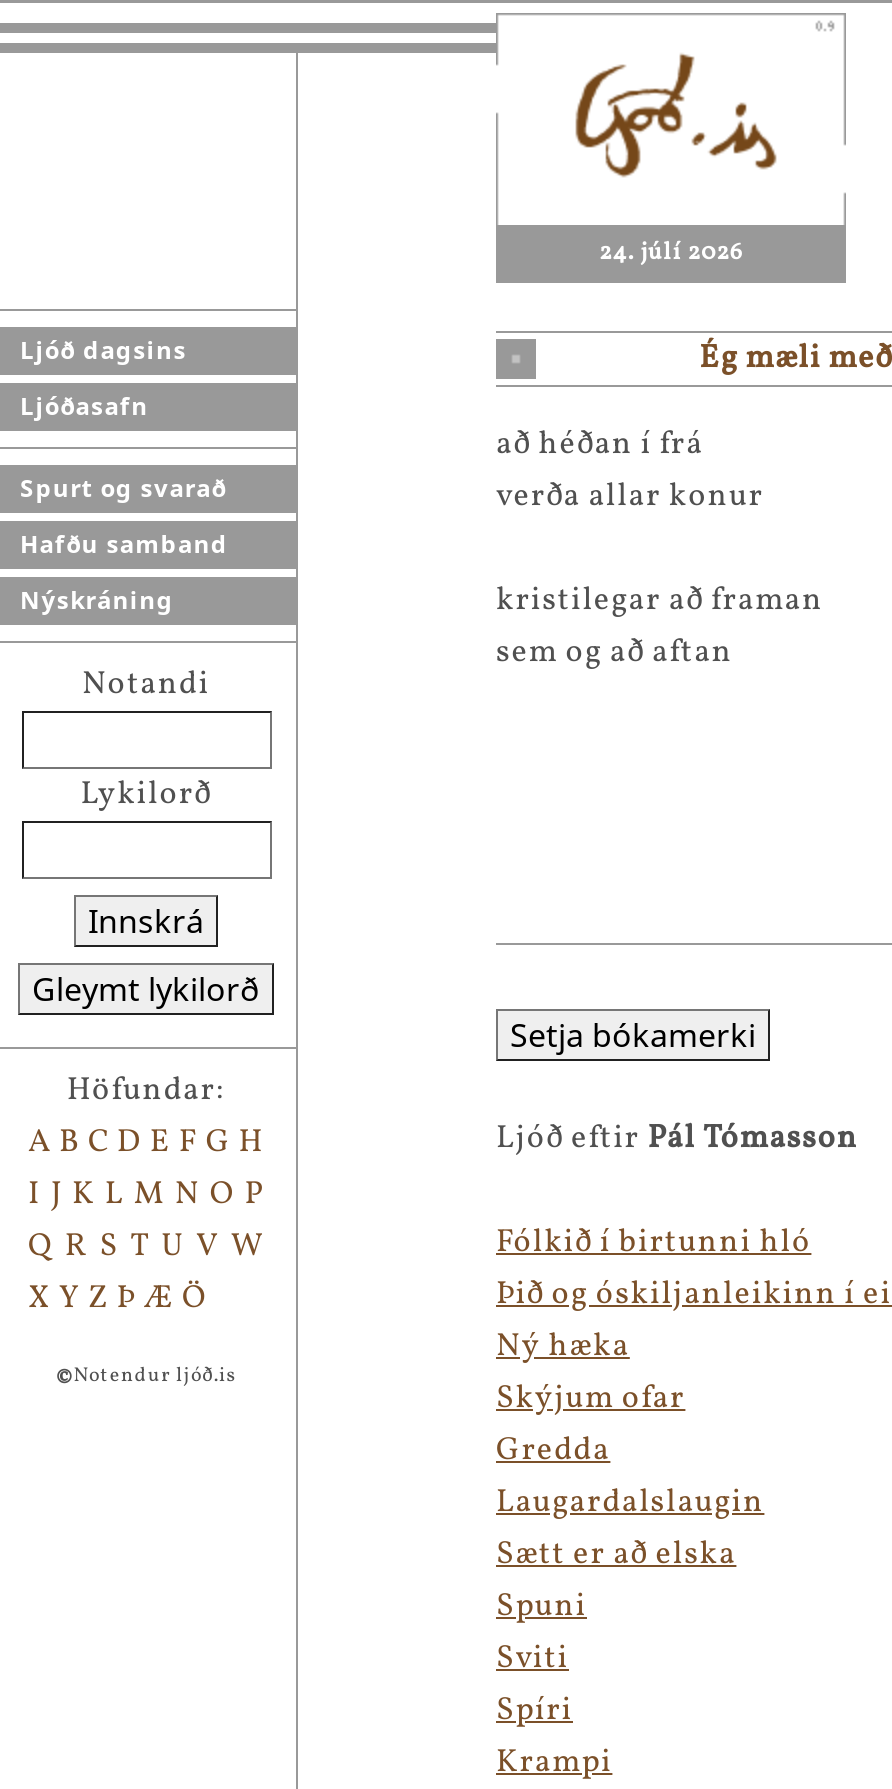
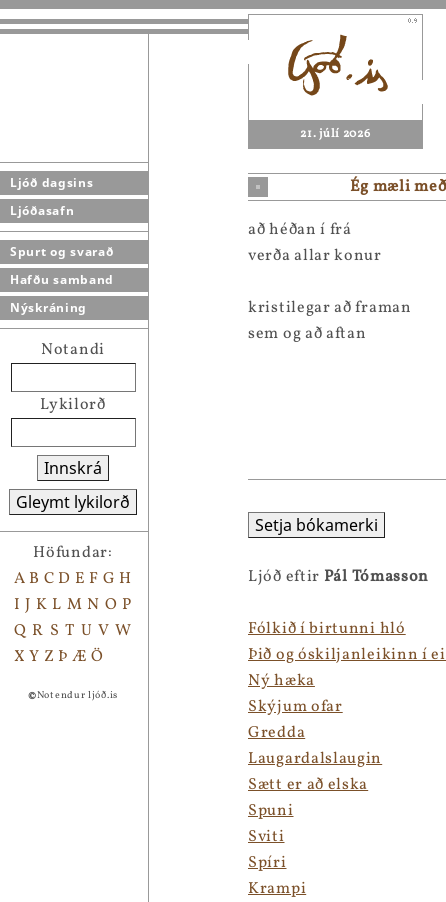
[599,237,743,269] 24. júlí 2026 -> [300,126,370,142] 21. júlí 2026

